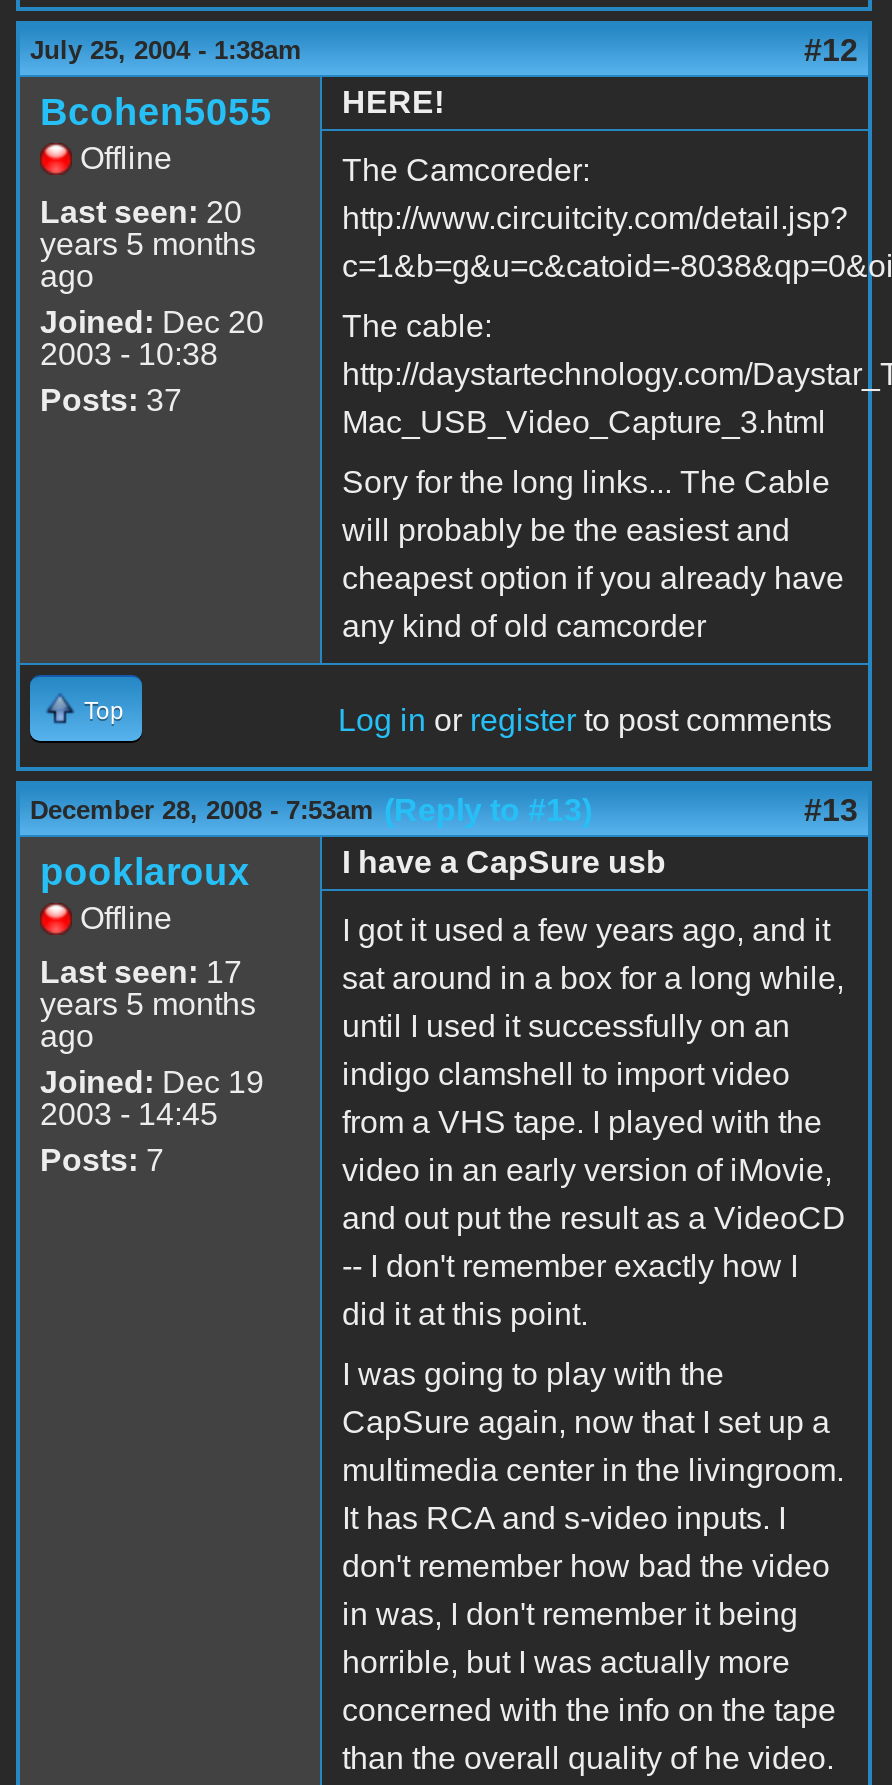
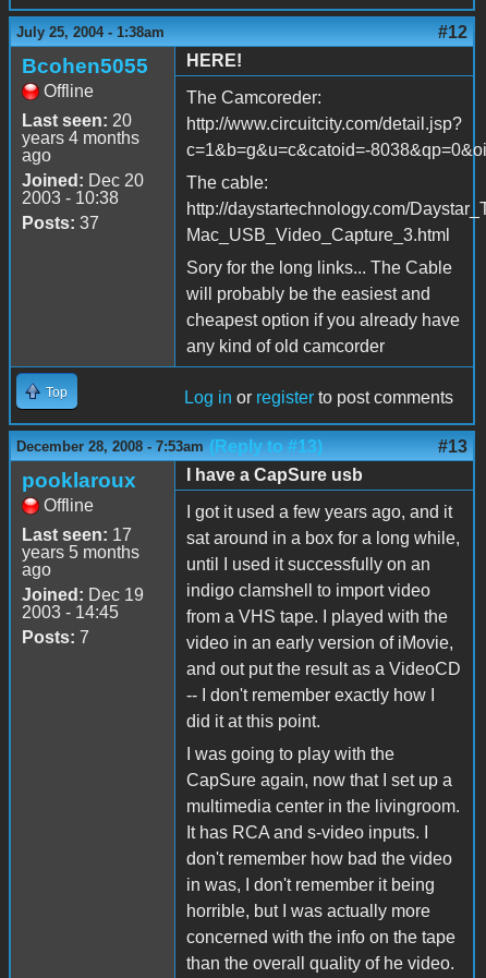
[40,227,256,261] years 5 months -> [22,129,139,147] years 4 months

